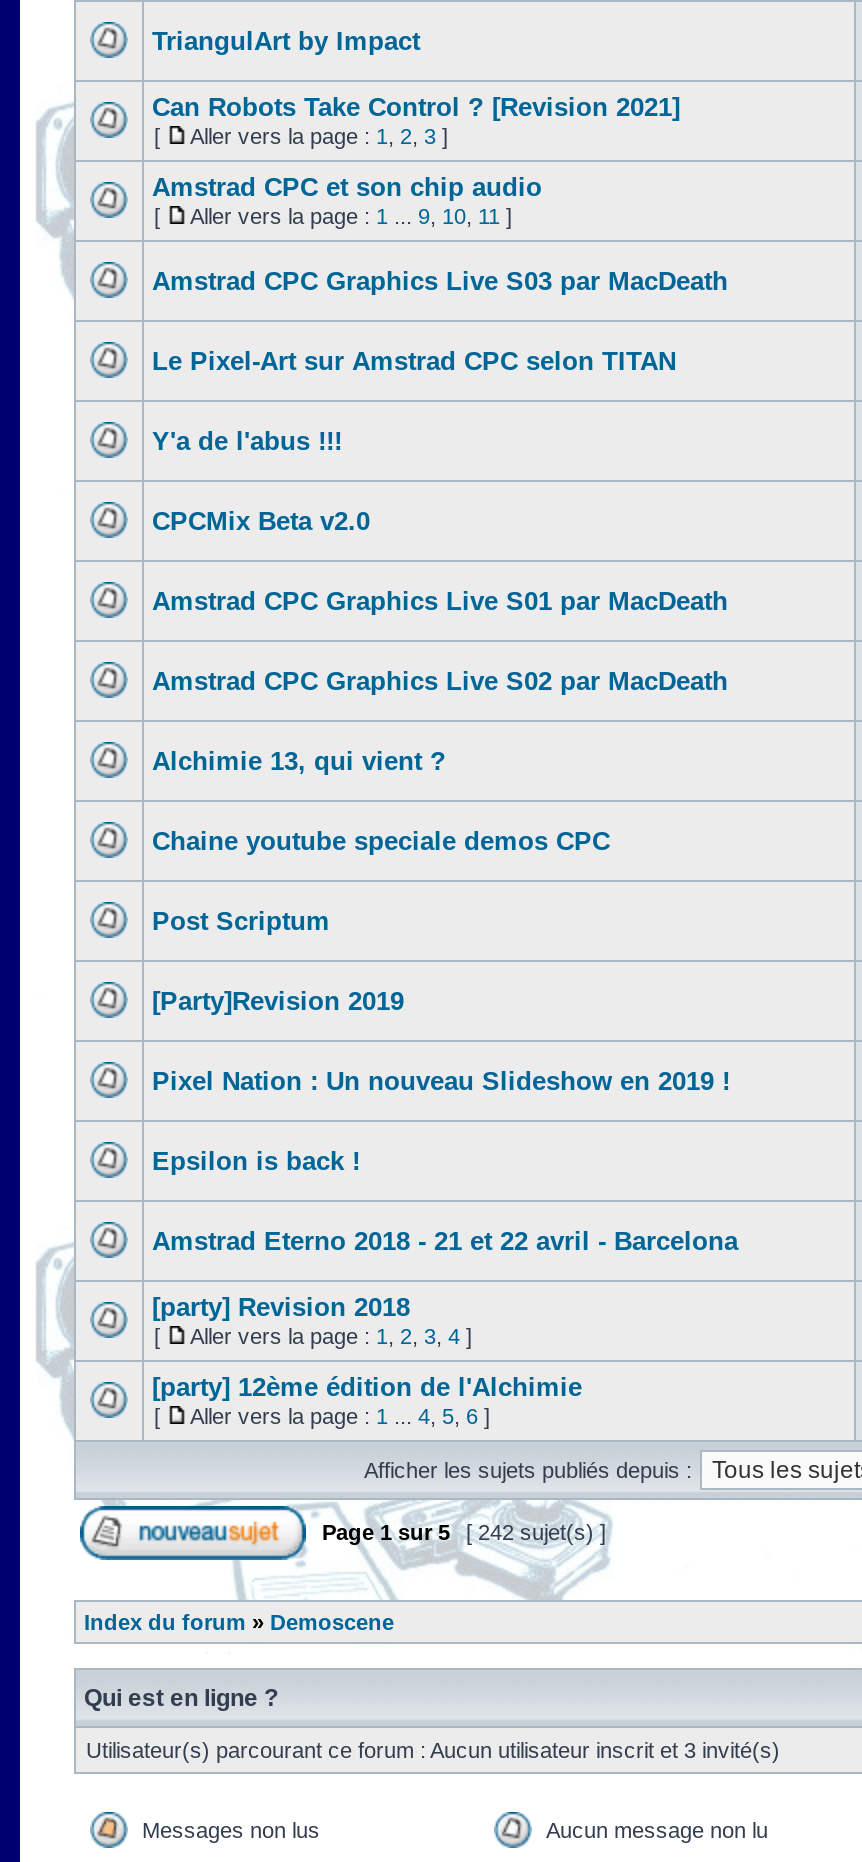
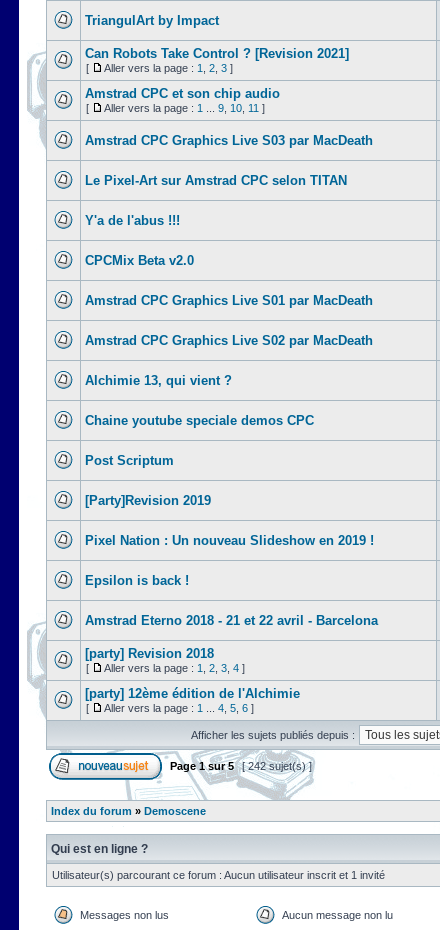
[86,1738,780,1762] Utilisateur(s) parcourant ce forum : Aucun utilisateur inscrit et 3 invité(s) -> [52,869,385,881] Utilisateur(s) parcourant ce forum : Aucun utilisateur inscrit et 1 invité

